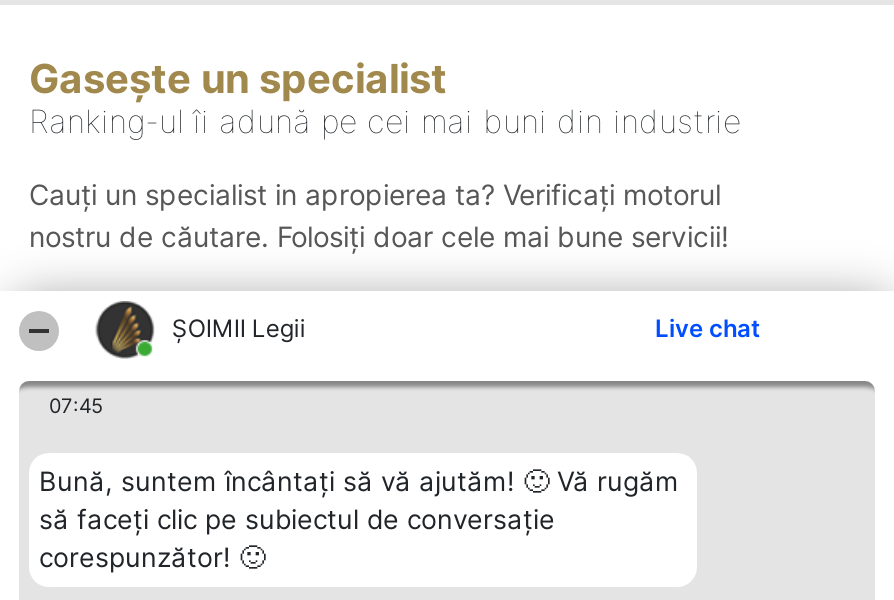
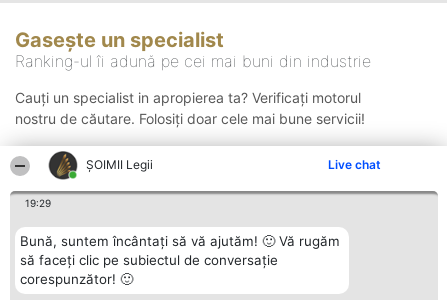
[49,393,103,417] 07:45 -> [25,197,51,209] 19:29

